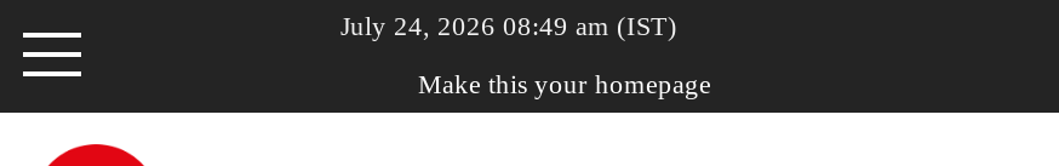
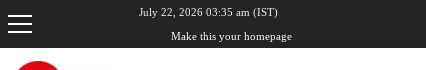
[340,11,677,40] July 24, 2026 08:49 am (IST) -> [139,6,278,18] July 22, 2026 03:35 am (IST)

